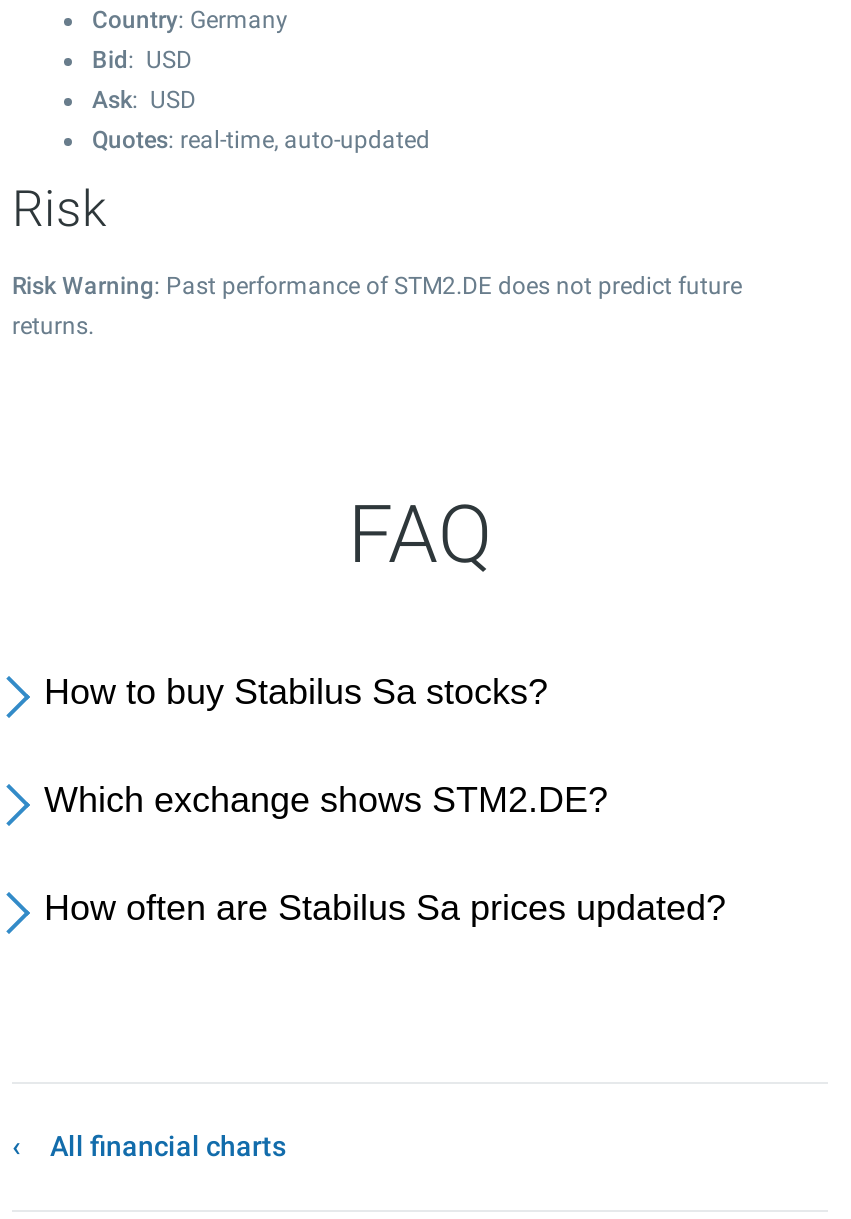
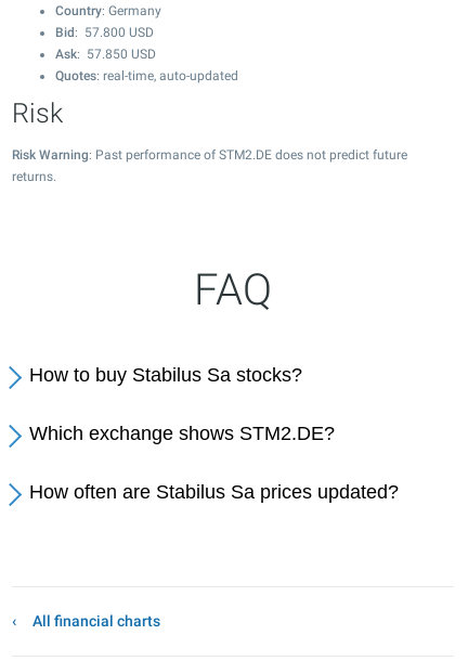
[92,46,196,114] Bid: USD | Ask: USD -> [55,25,156,62] Bid: 57.800 USD | Ask: 57.850 USD

